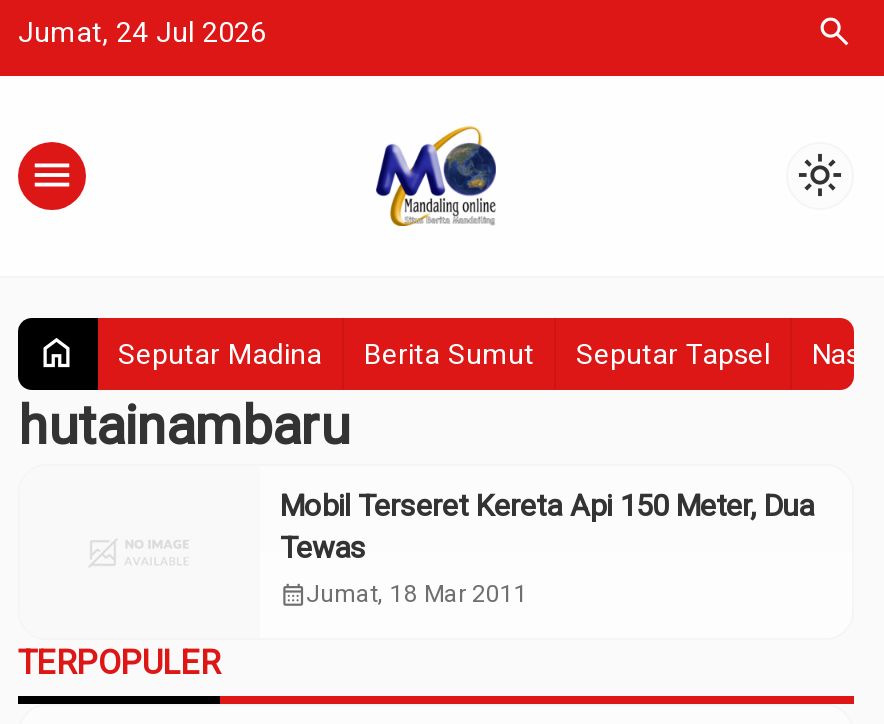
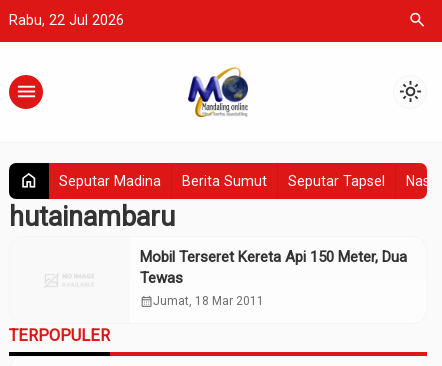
[18,16,266,48] Jumat, 24 Jul 2026 -> [9,12,124,28] Rabu, 22 Jul 2026

